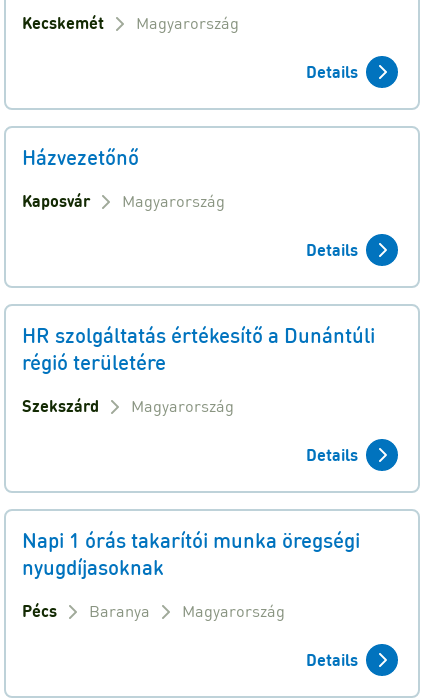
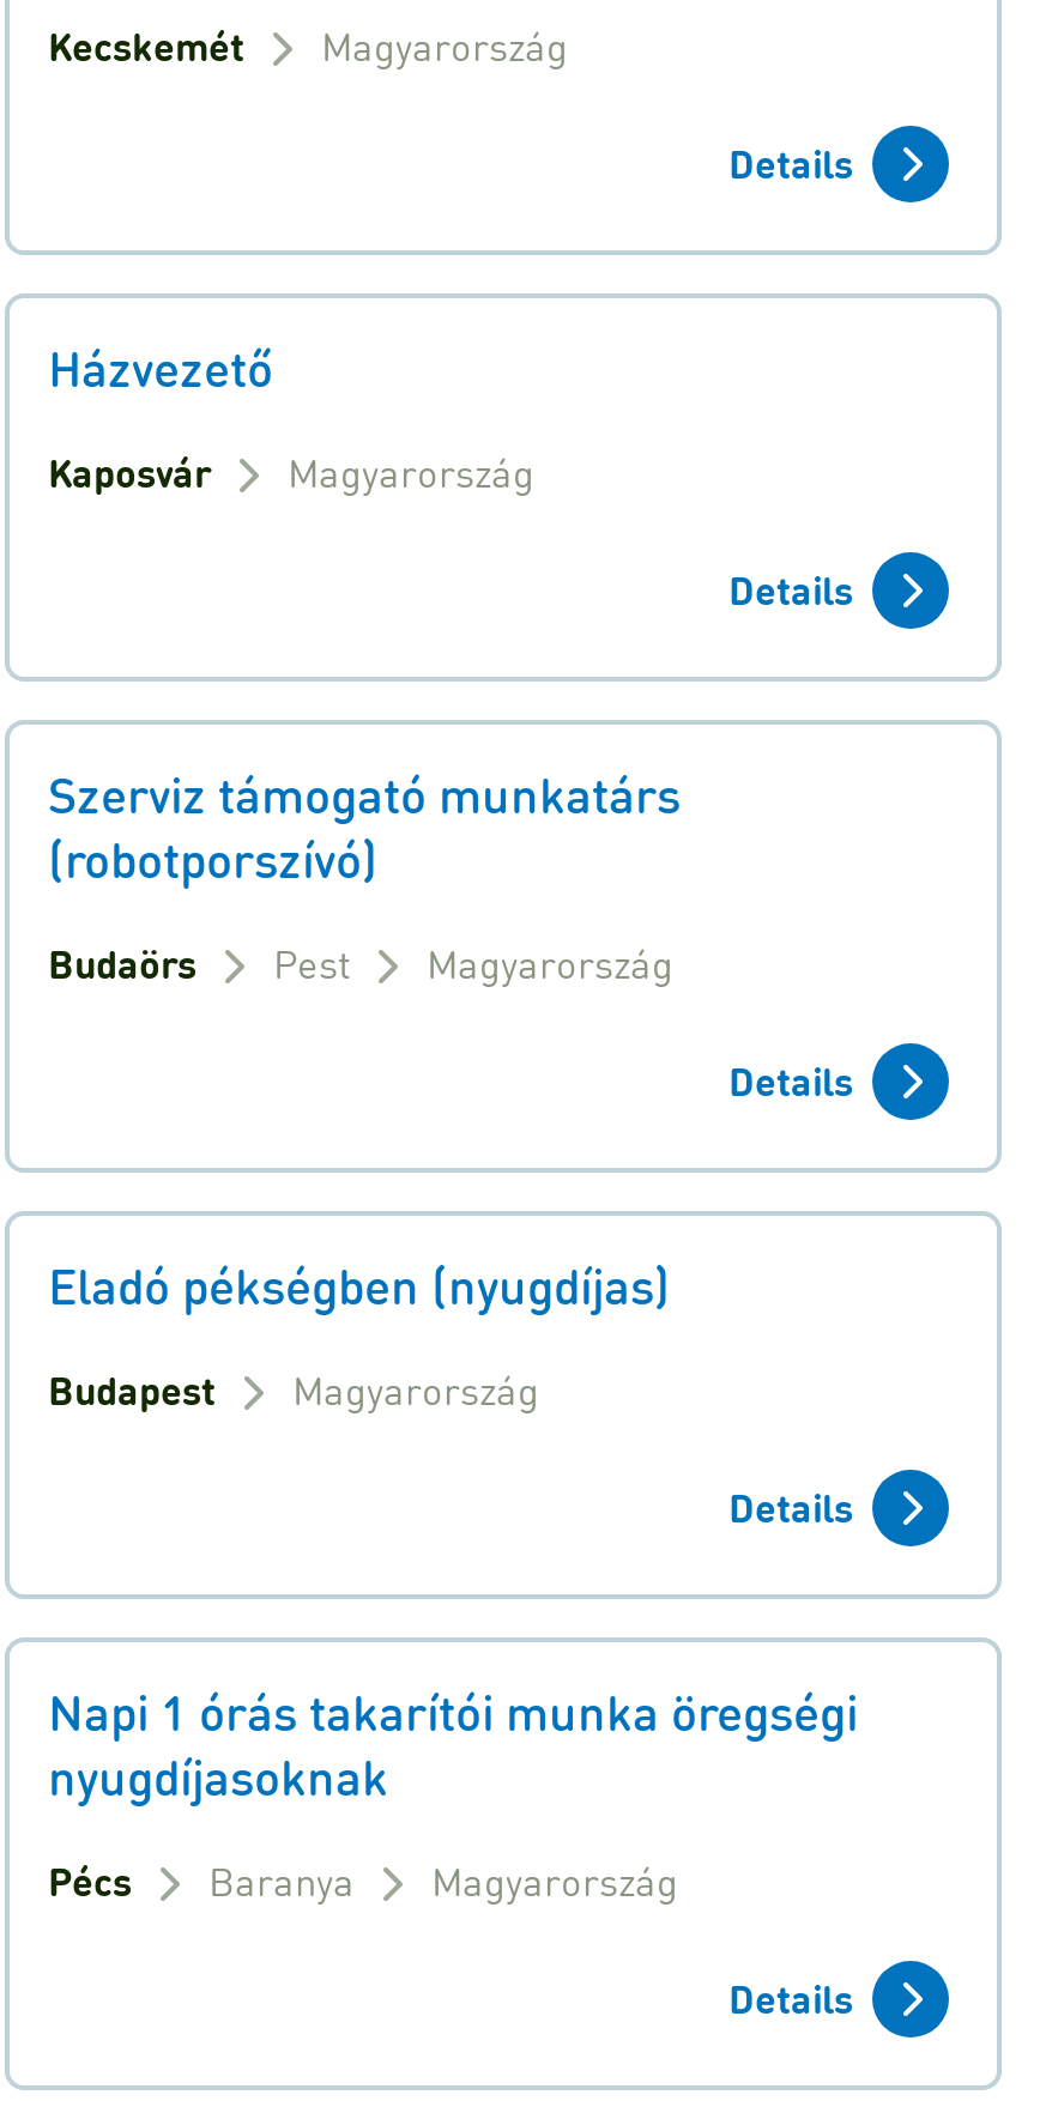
[22,144,139,170] Házvezetőnő -> [48,336,273,398] Házvezető
[22,322,375,416] HR szolgáltatás értékesítő a Dunántúli | régió területére | Szekszárd -> [48,763,853,1414] Szerviz támogató munkatárs | (robotporszívó) | Budaörs | Pest | Magyarország | Details | Eladó pékségben (nyugdíjas) | Budapest

